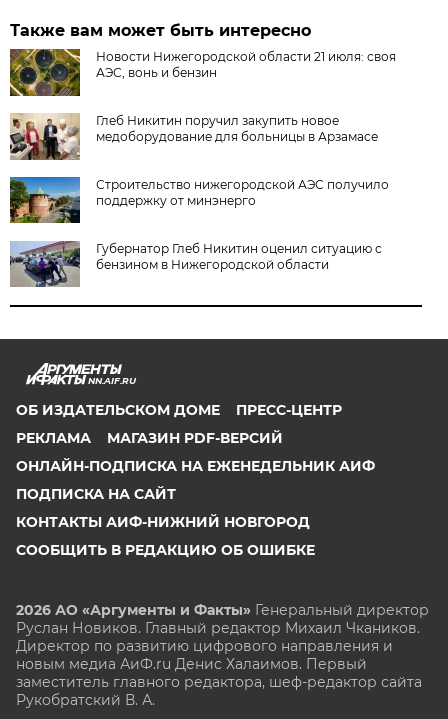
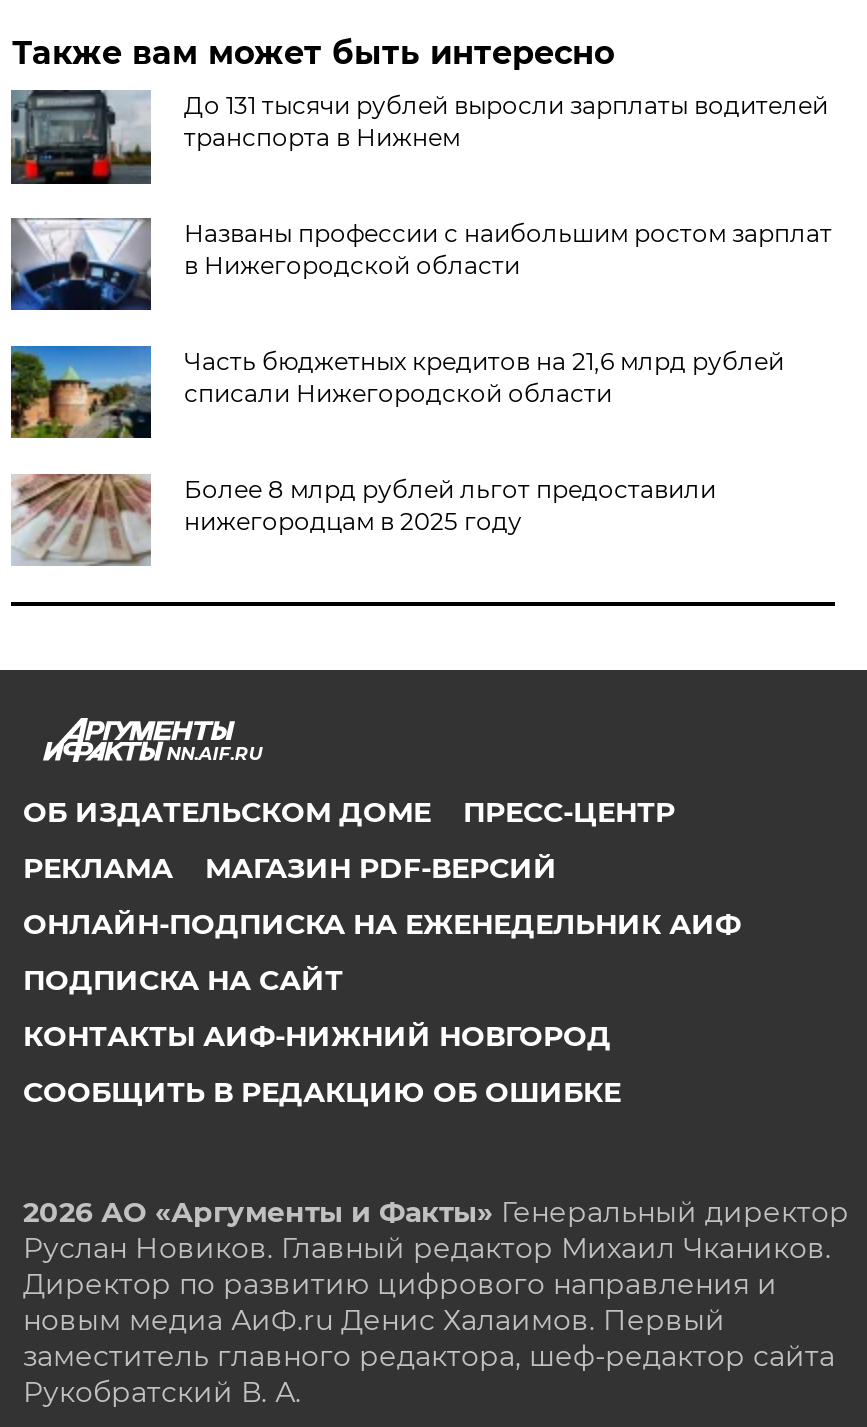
[9,48,396,97] [image] | Новости Нижегородской области 21 июля: своя | АЭС, вонь и бензин -> [9,88,828,186] [image] | До 131 тысячи рублей выросли зарплаты водителей | транспорта в Нижнем
[9,113,378,161] [image] | Глеб Никитин поручил закупить новое | медоборудование для больницы в Арзамасе -> [9,216,832,312] [image] | Названы профессии с наибольшим ростом зарплат | в Нижегородской области
[96,177,389,208] Строительство нижегородской АЭС получило | поддержку от минэнерго -> [184,347,784,409] Часть бюджетных кредитов на 21,6 млрд рублей | списали Нижегородской области
[9,241,382,287] [image] | Губернатор Глеб Никитин оценил ситуацию с | бензином в Нижегородской области -> [11,472,716,566] [image] | Более 8 млрд рублей льгот предоставили | нижегородцам в 2025 году

